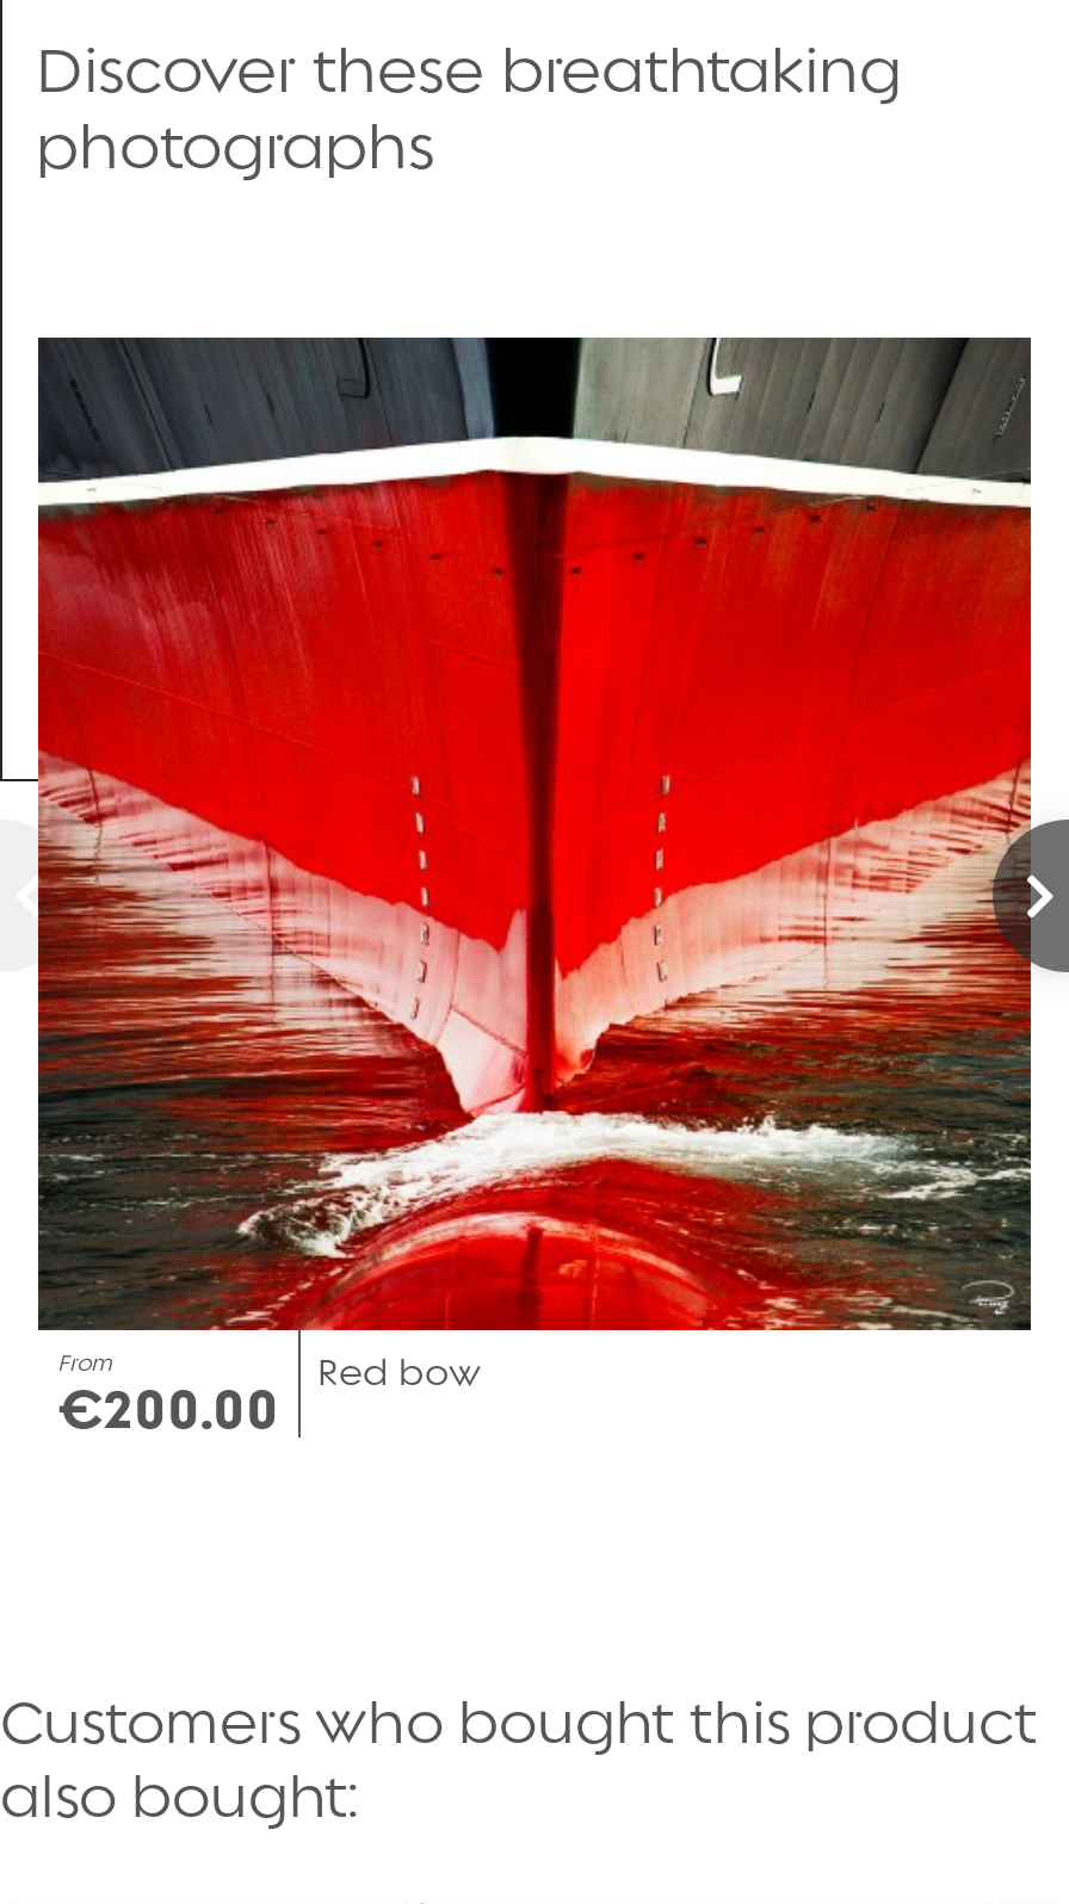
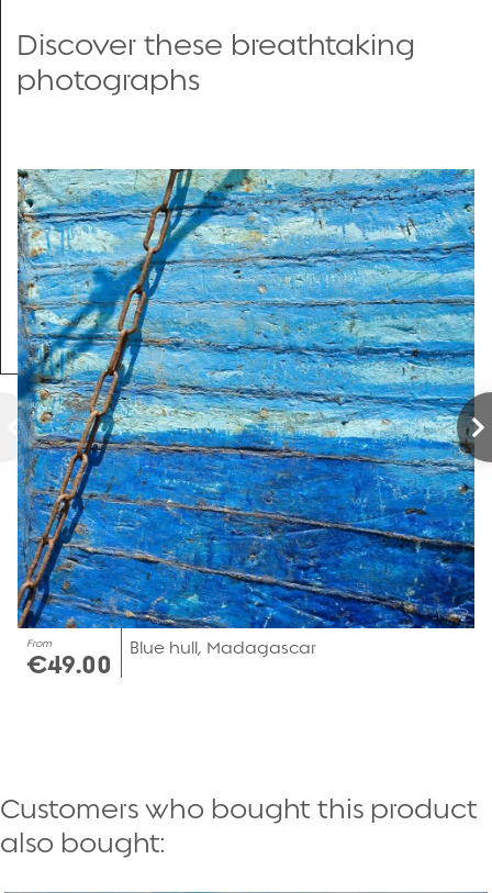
[36,336,1033,1394] [image] | Red bow -> [16,168,476,657] [image] | Blue hull, Madagascar
[57,1375,279,1442] €200.00 -> [26,649,112,679] €49.00

